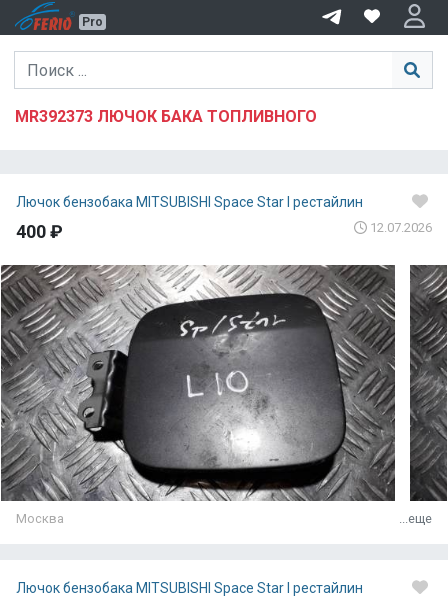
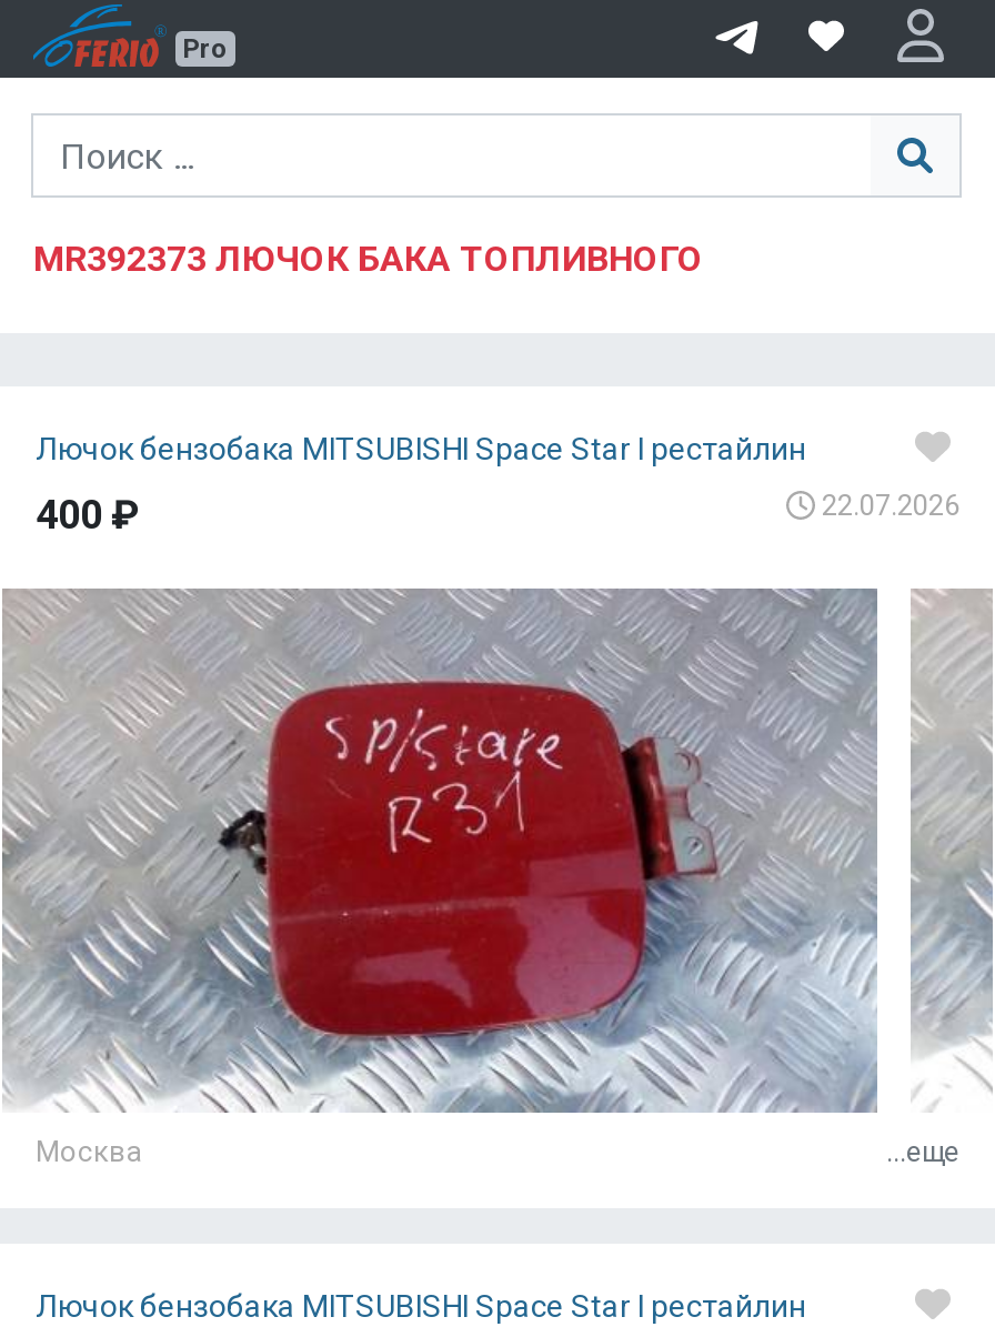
[367,220,432,235] 12.07.2026 -> [815,489,959,522] 22.07.2026
[3,265,396,502] [image] -> [7,589,877,1113] [image]
[409,264,445,502] [image] -> [911,589,988,1113] [image]

